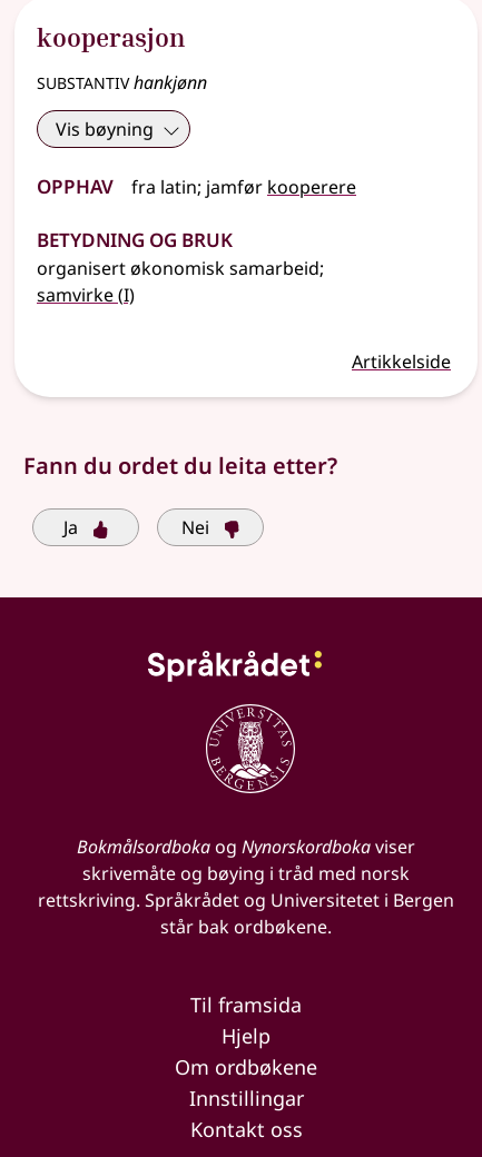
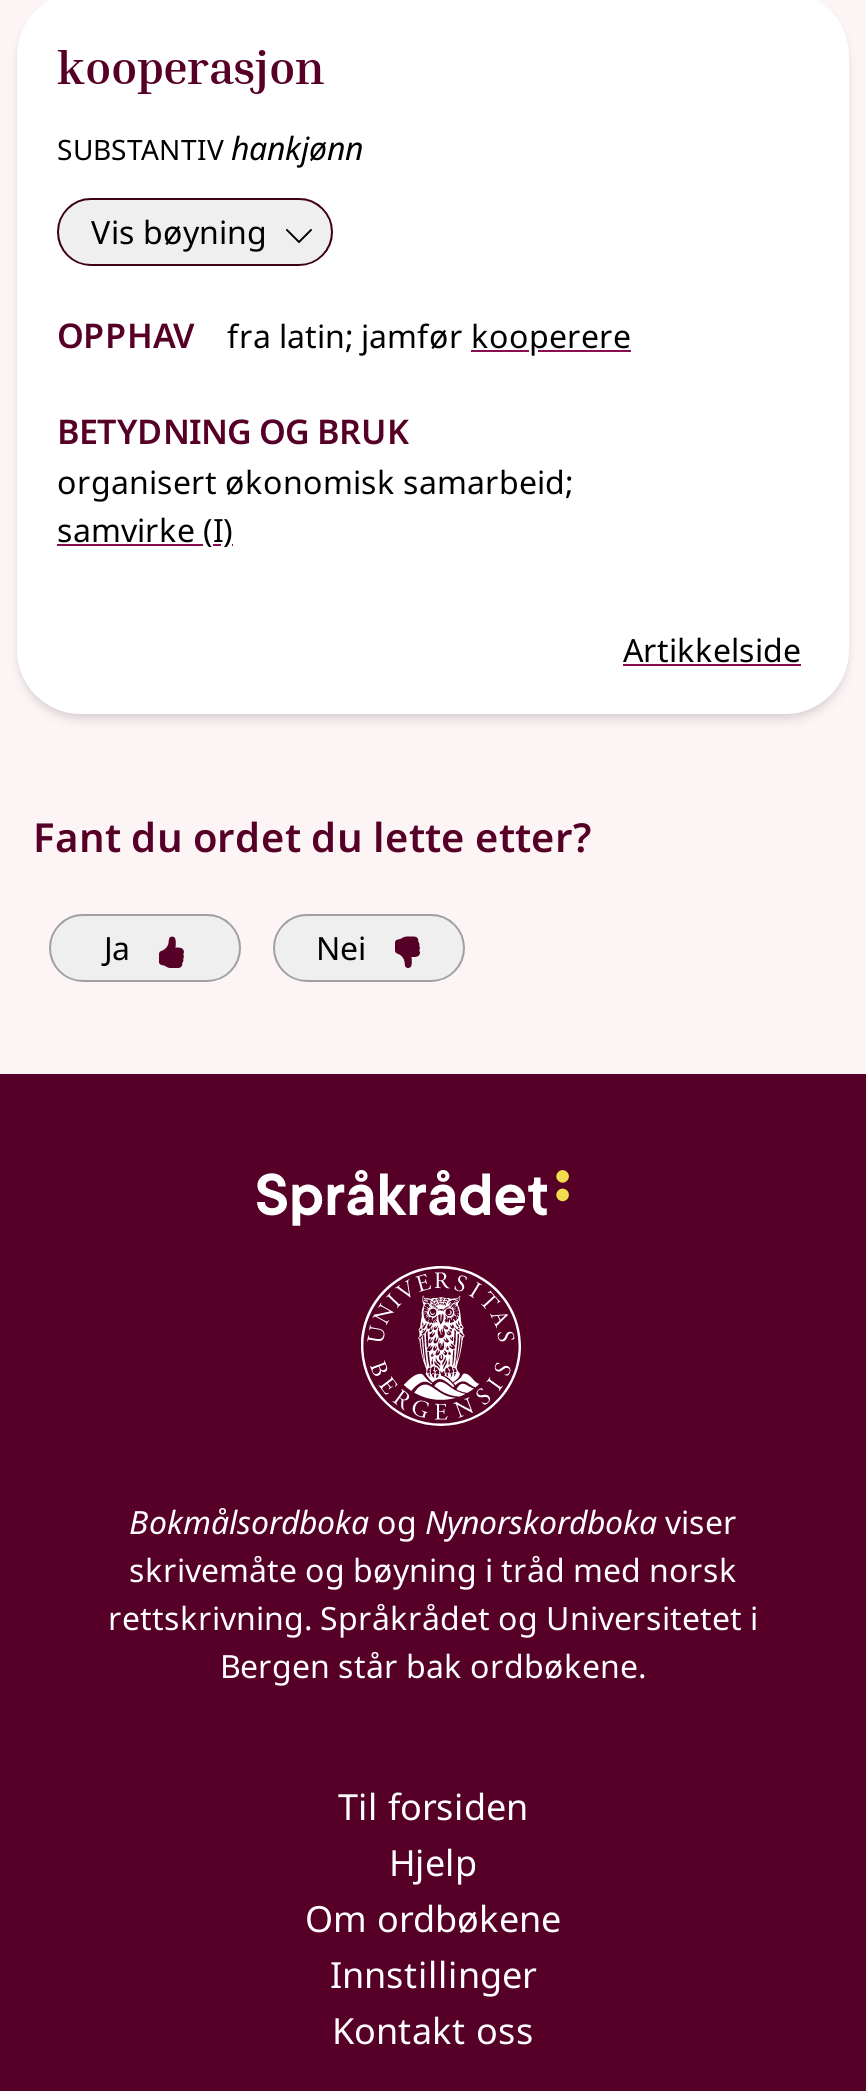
[23,451,337,481] Fann du ordet du leita etter? -> [33,810,591,864] Fant du ordet du lette etter?
[38,861,454,939] skrivemåte og bøying i tråd med norsk | rettskriving. Språkrådet og Universitetet i Bergen | står bak ordbøkene. -> [108,1548,758,1688] skrivemåte og bøyning i tråd med norsk | rettskrivning. Språkrådet og Universitetet i | Bergen står bak ordbøkene.
[190,991,302,1018] Til framsida -> [338,1782,528,1830] Til forsiden
[189,1085,303,1112] Innstillingar -> [330,1950,536,1998] Innstillinger

